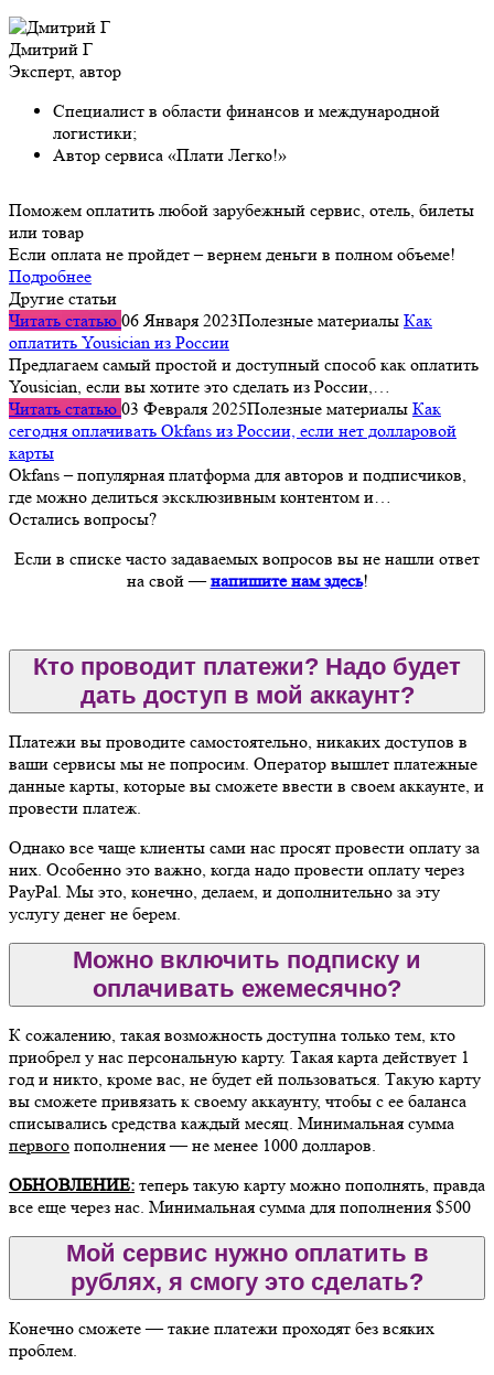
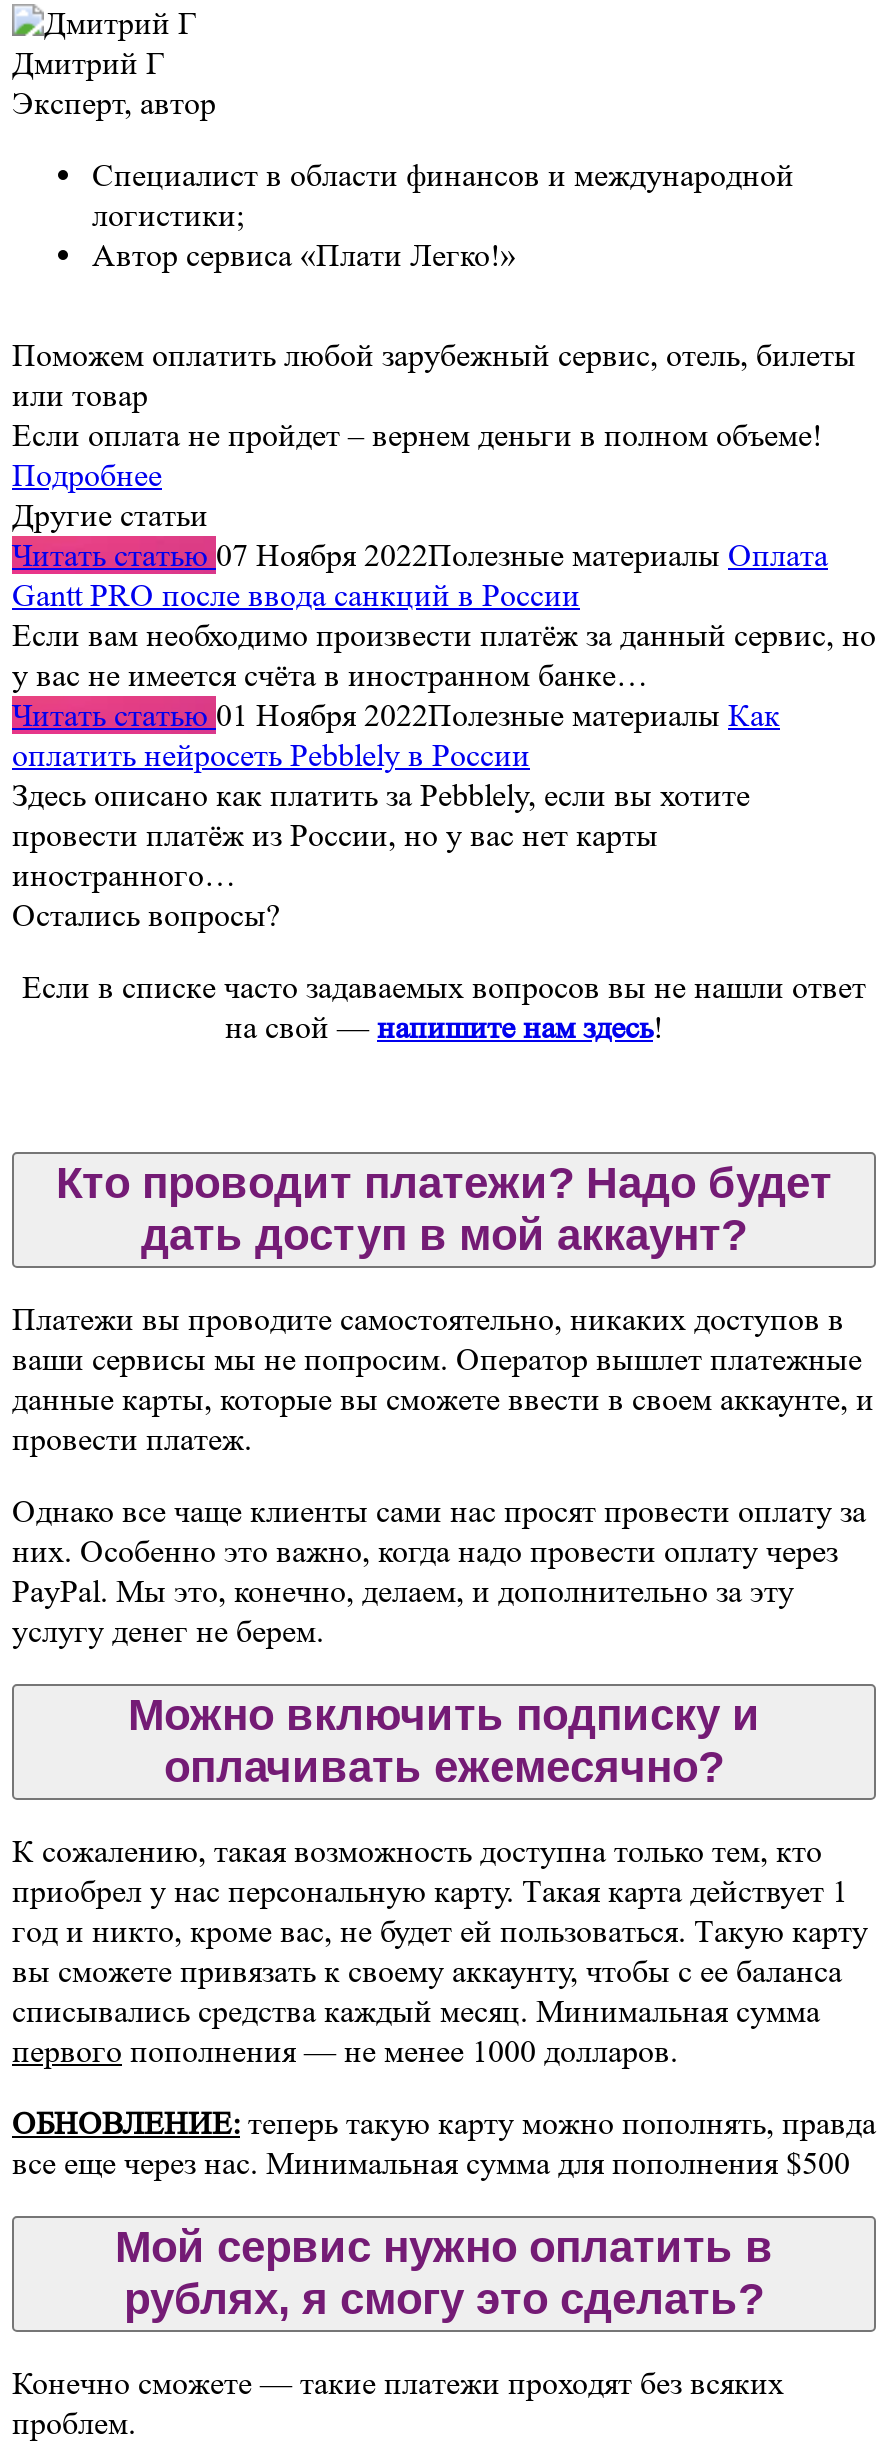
[9,310,479,507] Читать статью 06 Января 2023Полезные материалы Как | оплатить Yousician из России | Предлагаем самый простой и доступный способ как оплатить | Yousician, если вы хотите это сделать из России,… | Читать статью 03 Февраля 2025Полезные материалы Как | сегодня оплачивать Okfans из России, если нет долларовой | карты | Okfans – популярная платформа для авторов и подписчиков, | где можно делиться эксклюзивным контентом и… -> [12,536,876,894] Читать статью 07 Ноября 2022Полезные материалы Оплата | Gantt PRO после ввода санкций в России | Если вам необходимо произвести платёж за данный сервис, но | у вас не имеется счёта в иностранном банке… | Читать статью 01 Ноября 2022Полезные материалы Как | оплатить нейросеть Pebblely в России | Здесь описано как платить за Pebblely, если вы хотите | провести платёж из России, но у вас нет карты | иностранного…

